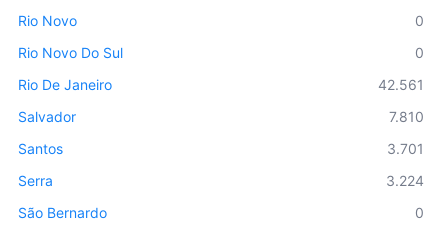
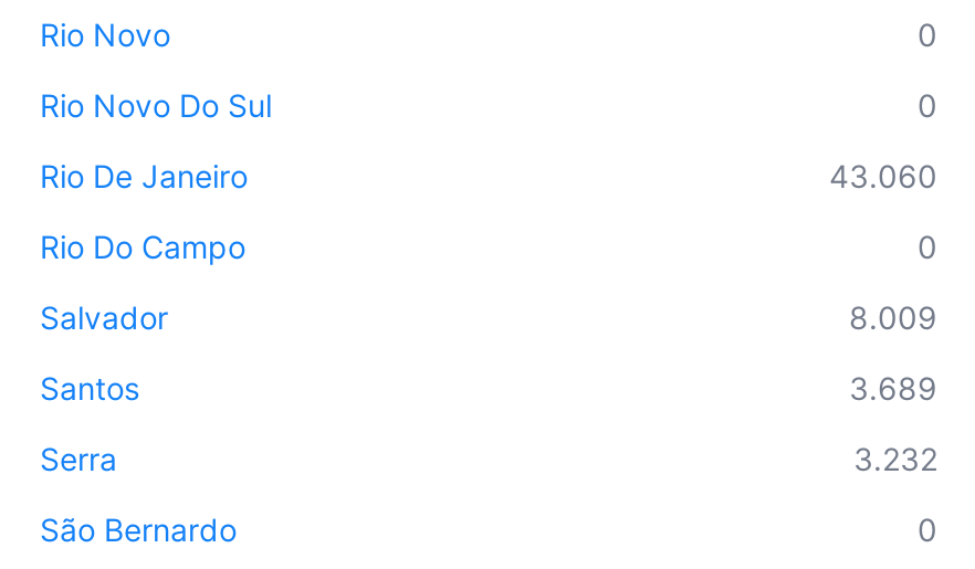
[378,76,424,93] 42.561 -> [40,156,937,264] 43.060 | Rio Do Campo | 0
[389,108,424,125] 7.810 -> [849,297,937,335] 8.009
[387,140,424,157] 3.701 -> [849,368,937,406] 3.689
[386,172,424,189] 3.224 -> [853,439,937,476] 3.232

